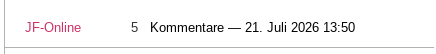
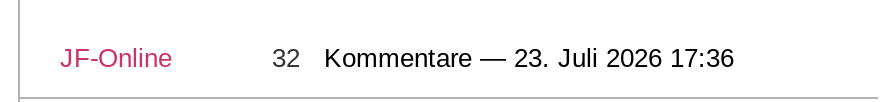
[127,20,138,35] 5 -> [264,43,300,73] 32
[150,20,355,35] Kommentare — 21. Juli 2026 13:50 -> [324,43,734,73] Kommentare — 23. Juli 2026 17:36

